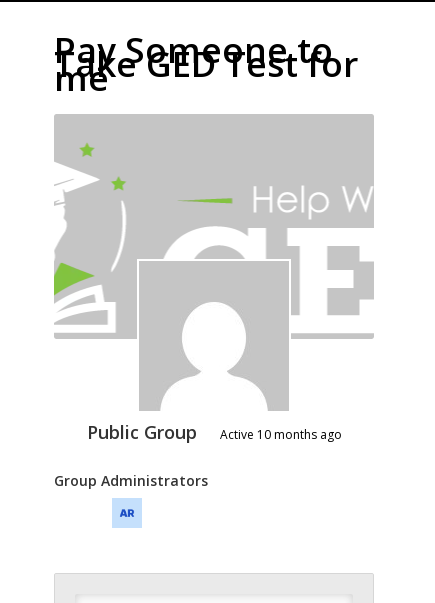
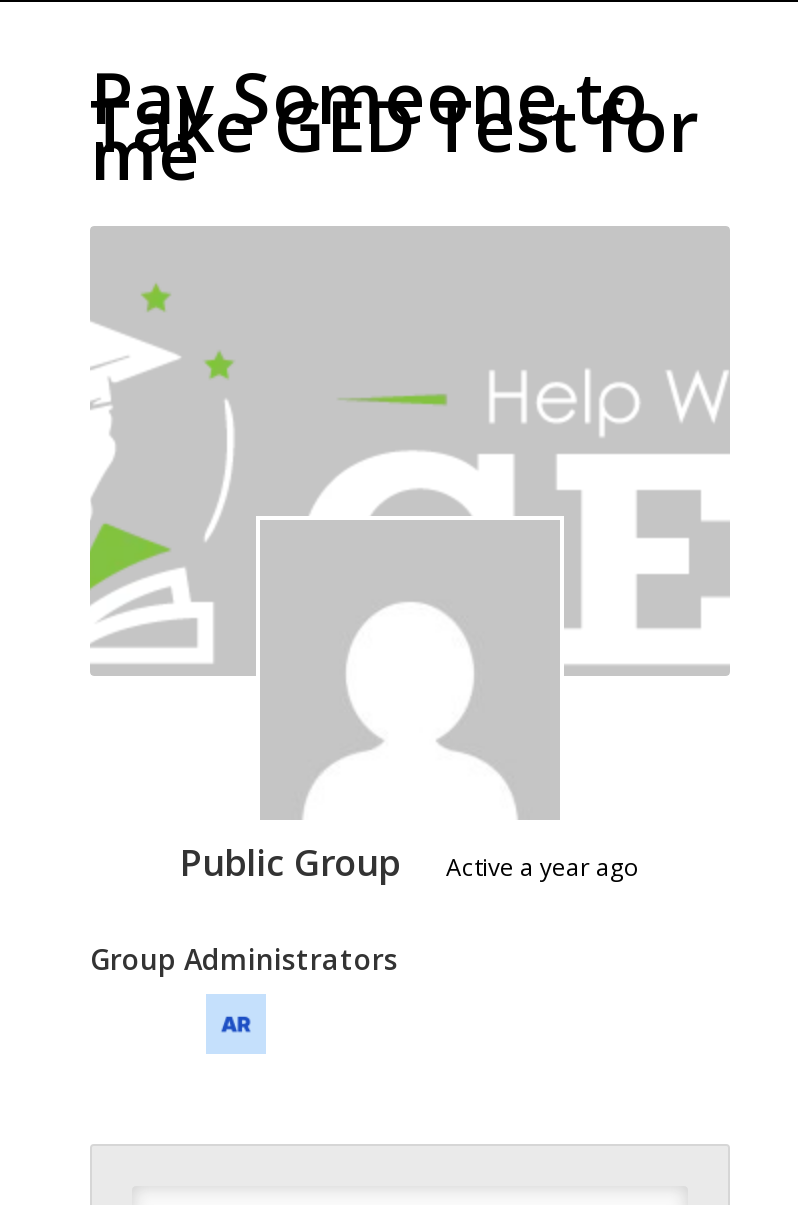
[219,426,341,443] Active 10 months ago -> [446,850,640,884] Active a year ago

